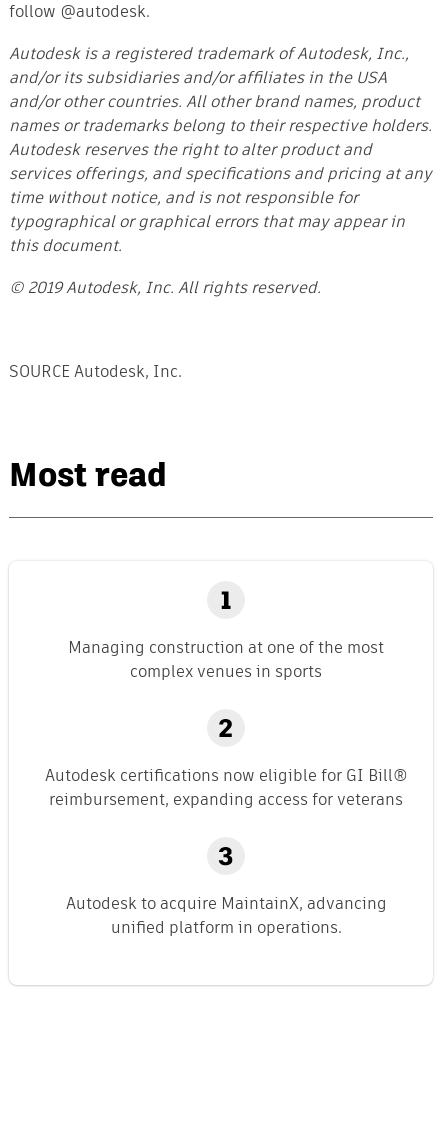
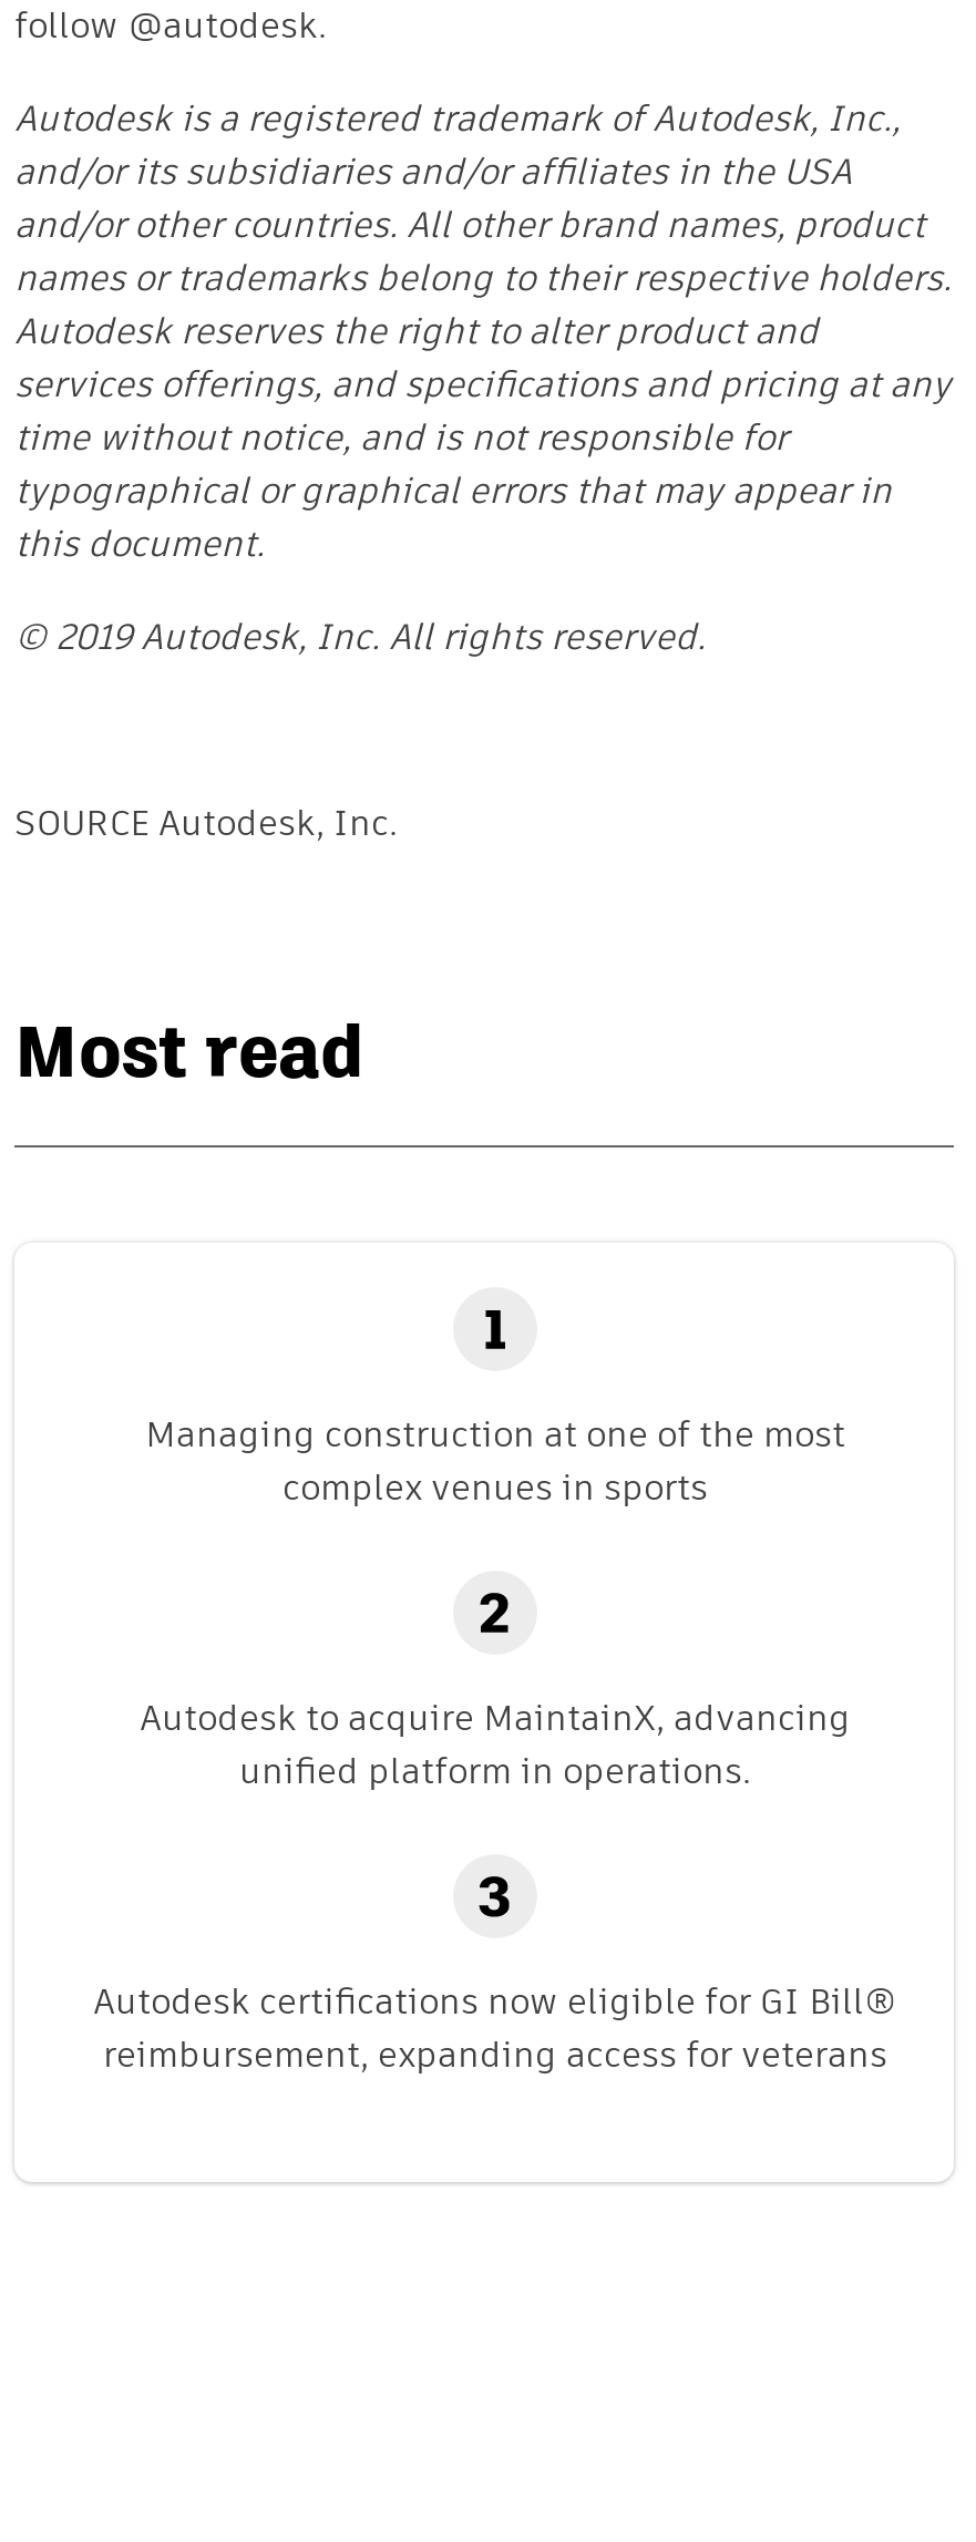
moved [44,764,407,811] -> [93,1976,897,2080]: Autodesk certifications now eligible for GI Bill® | reimbursement, expanding access for veterans
moved [65,892,386,939] -> [140,1692,851,1797]: Autodesk to acquire MaintainX, advancing | unified platform in operations.

